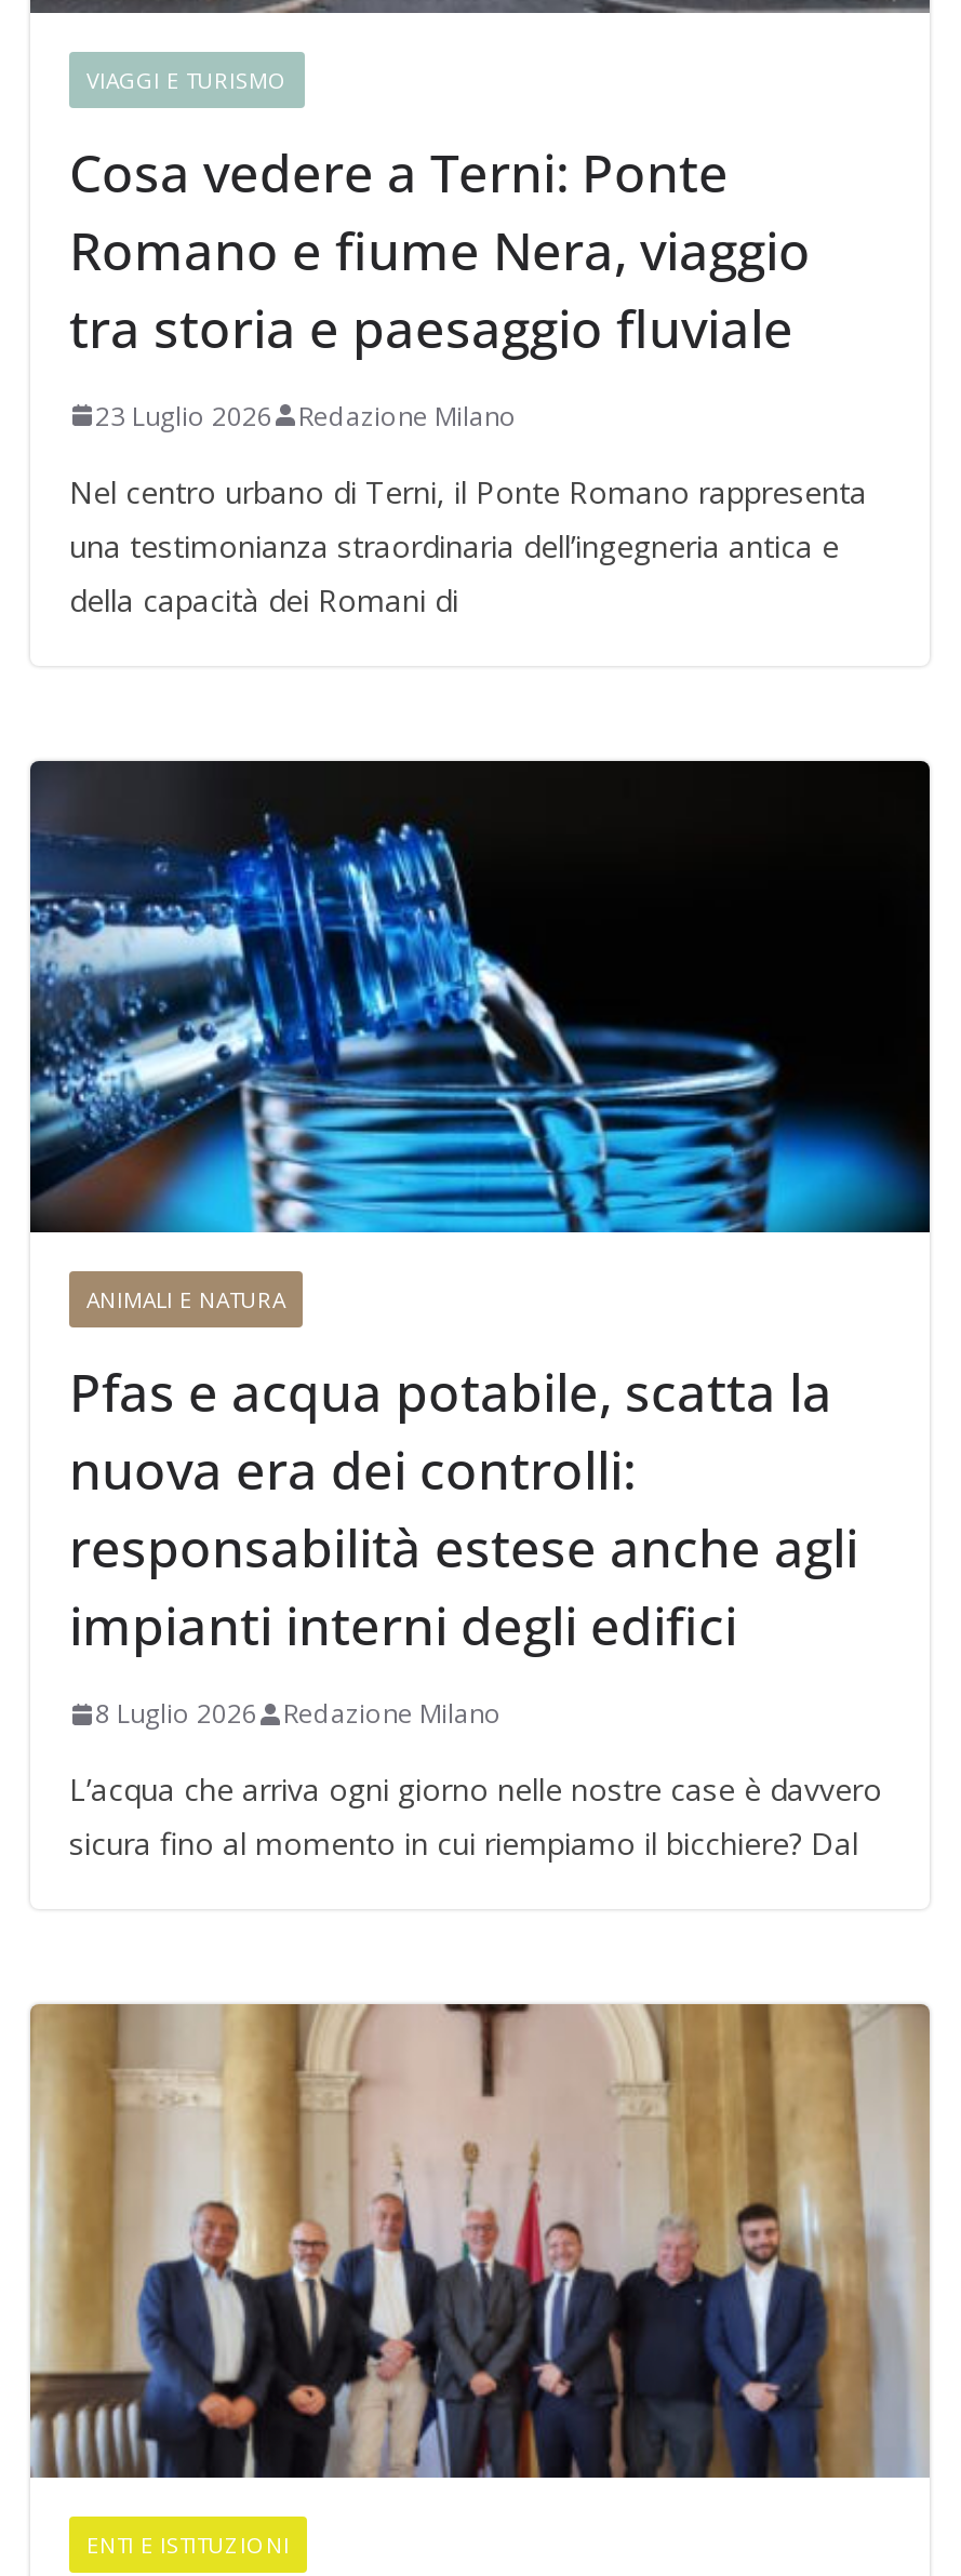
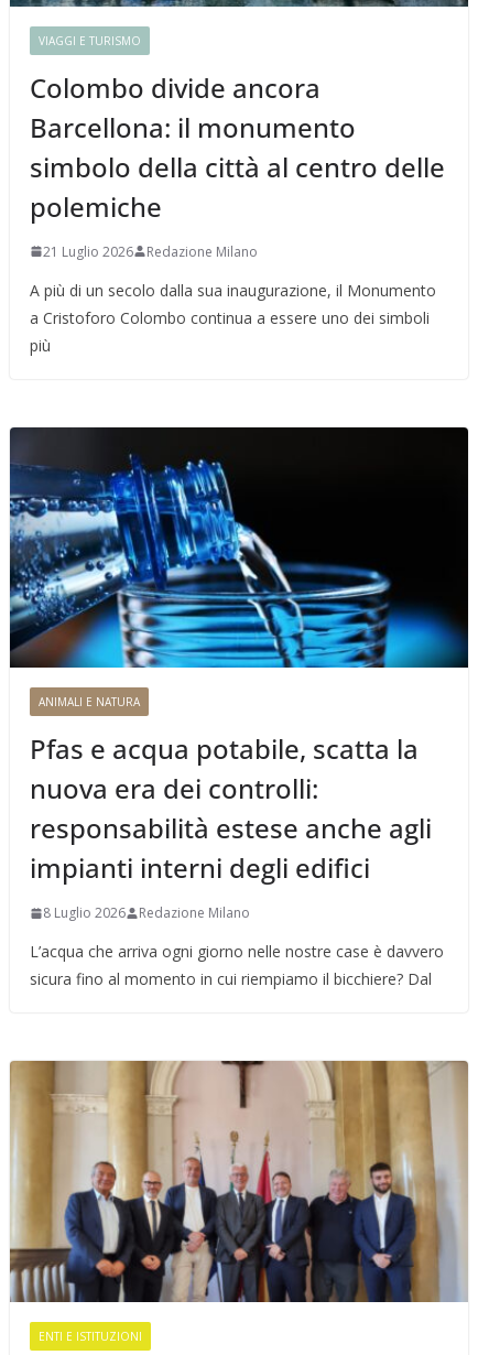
[69,135,811,362] Cosa vedere a Terni: Ponte | Romano e fiume Nera, viaggio | tra storia e paesaggio fluviale -> [30,69,445,224] Colombo divide ancora | Barcellona: il monumento | simbolo della città al centro delle | polemiche
[95,397,517,434] 23 Luglio 2026 Redazione Milano -> [43,242,258,261] 21 Luglio 2026 Redazione Milano
[69,470,867,620] Nel centro urbano di Terni, il Ponte Romano rappresenta | una testimonianza straordinaria dell’ingegneria antica e | della capacità dei Romani di -> [30,279,436,355] A più di un secolo dalla sua inaugurazione, il Monumento | a Cristoforo Colombo continua a essere uno dei simboli | più

